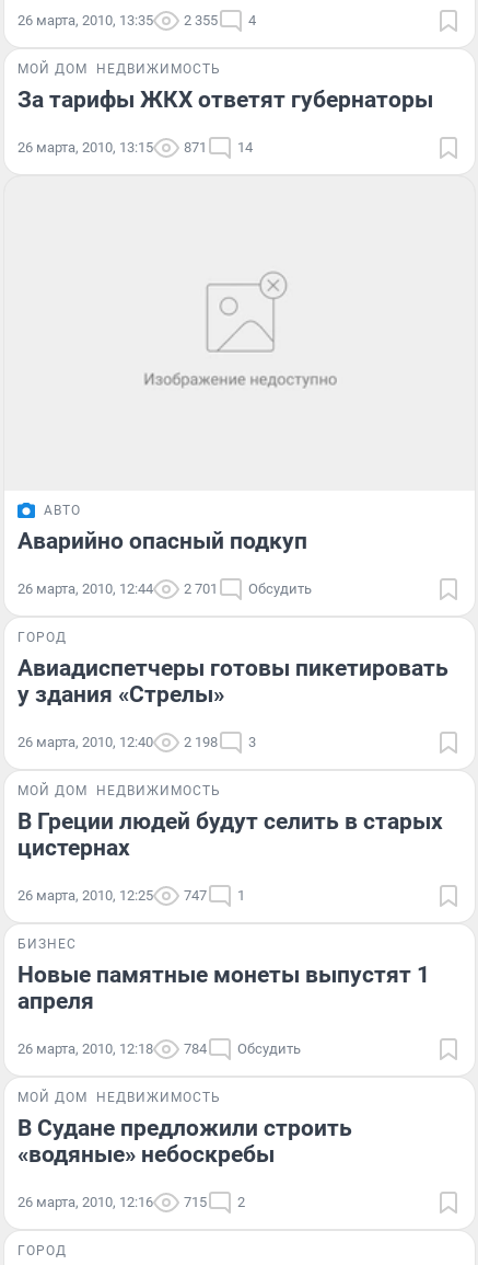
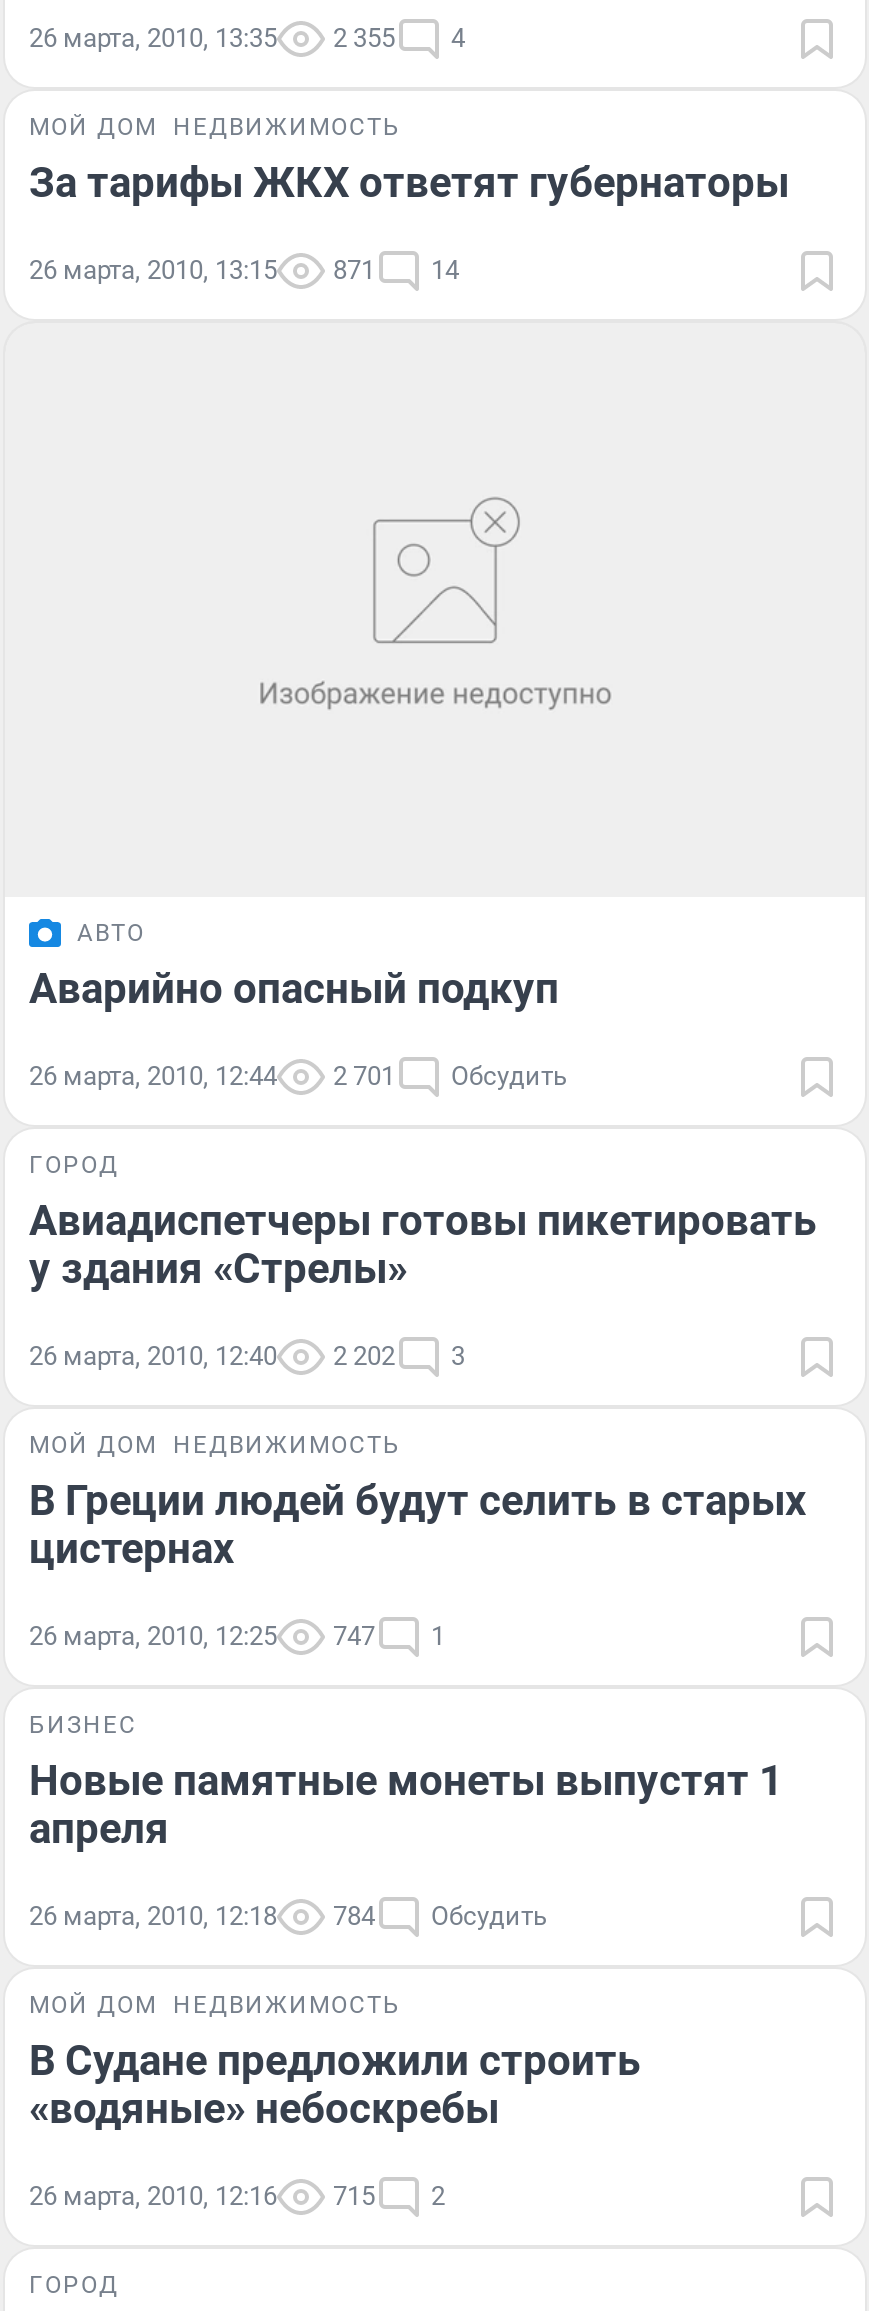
[18,733,256,750] 26 марта, 2010, 12:40 2 198 3 -> [29,1340,465,1370] 26 марта, 2010, 12:40 2 202 3

